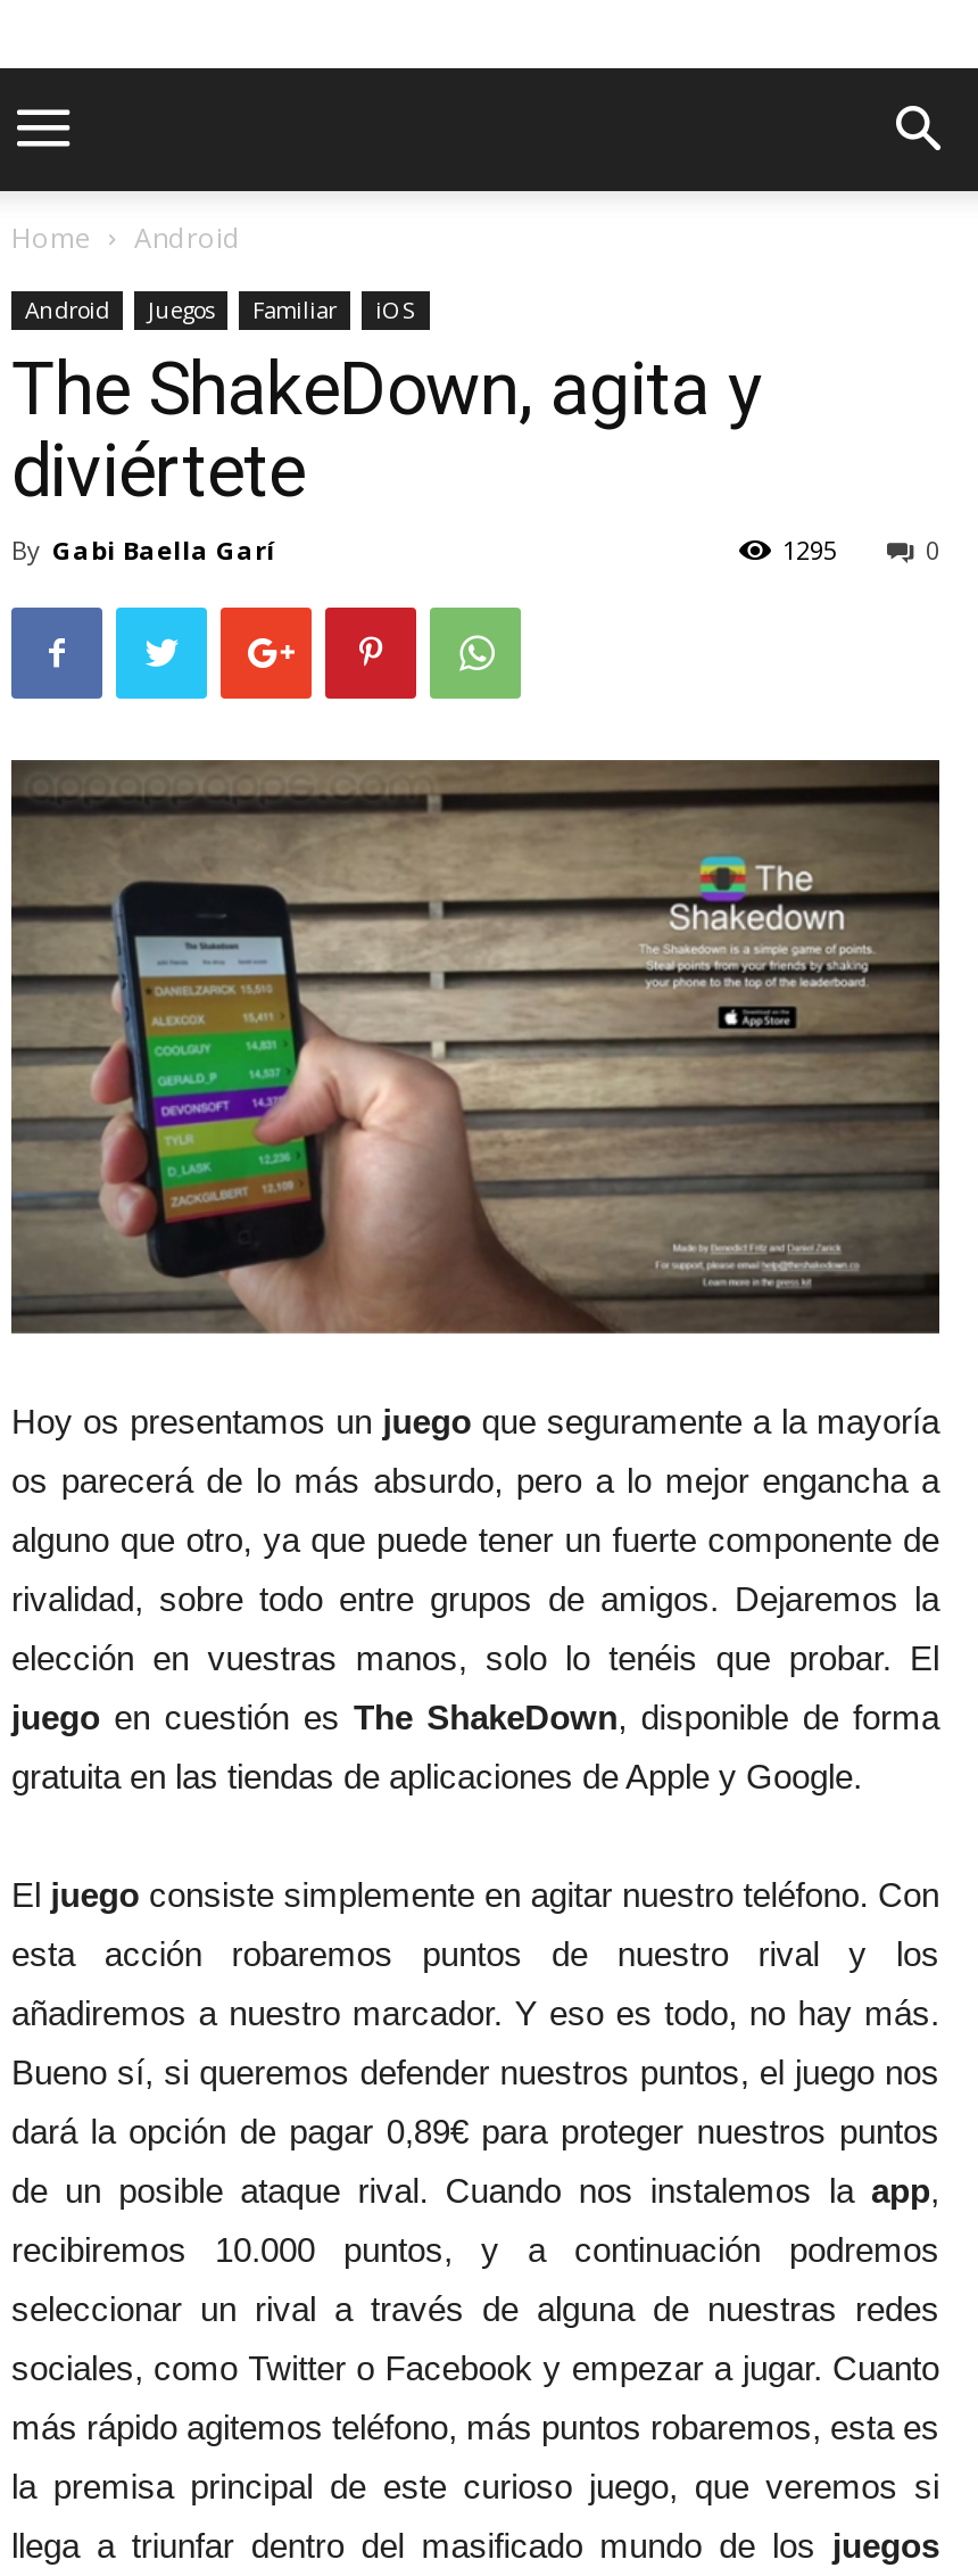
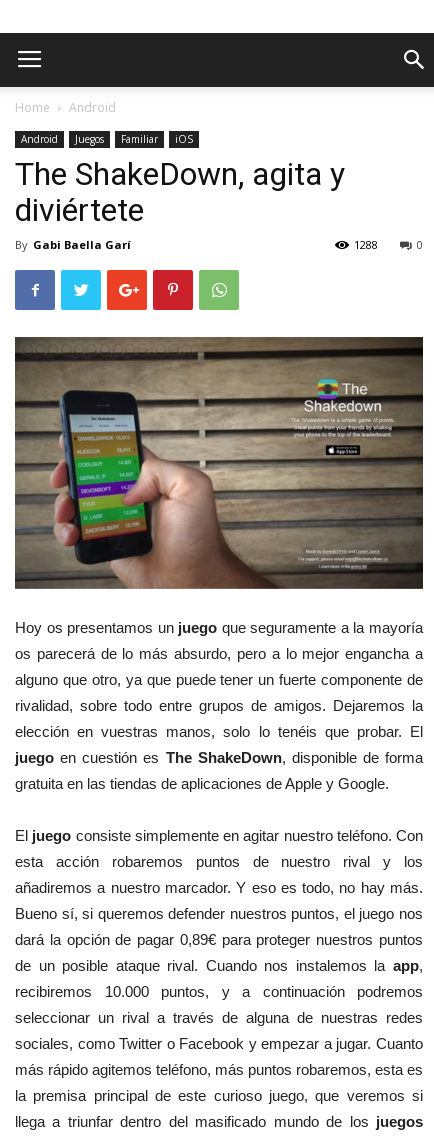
[782,532,837,567] 1295 -> [354,237,378,252] 1288

